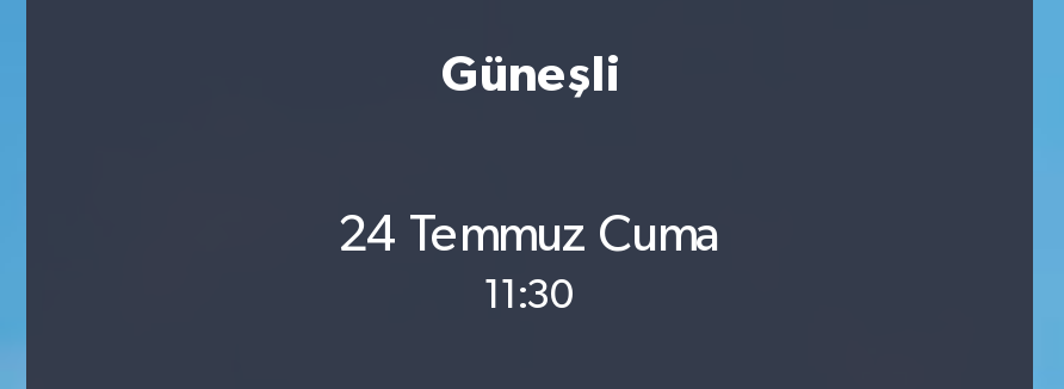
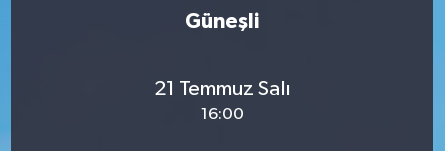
[338,209,722,261] 24 Temmuz Cuma -> [153,77,290,99] 21 Temmuz Salı
[483,276,576,316] 11:30 -> [200,105,243,122] 16:00

